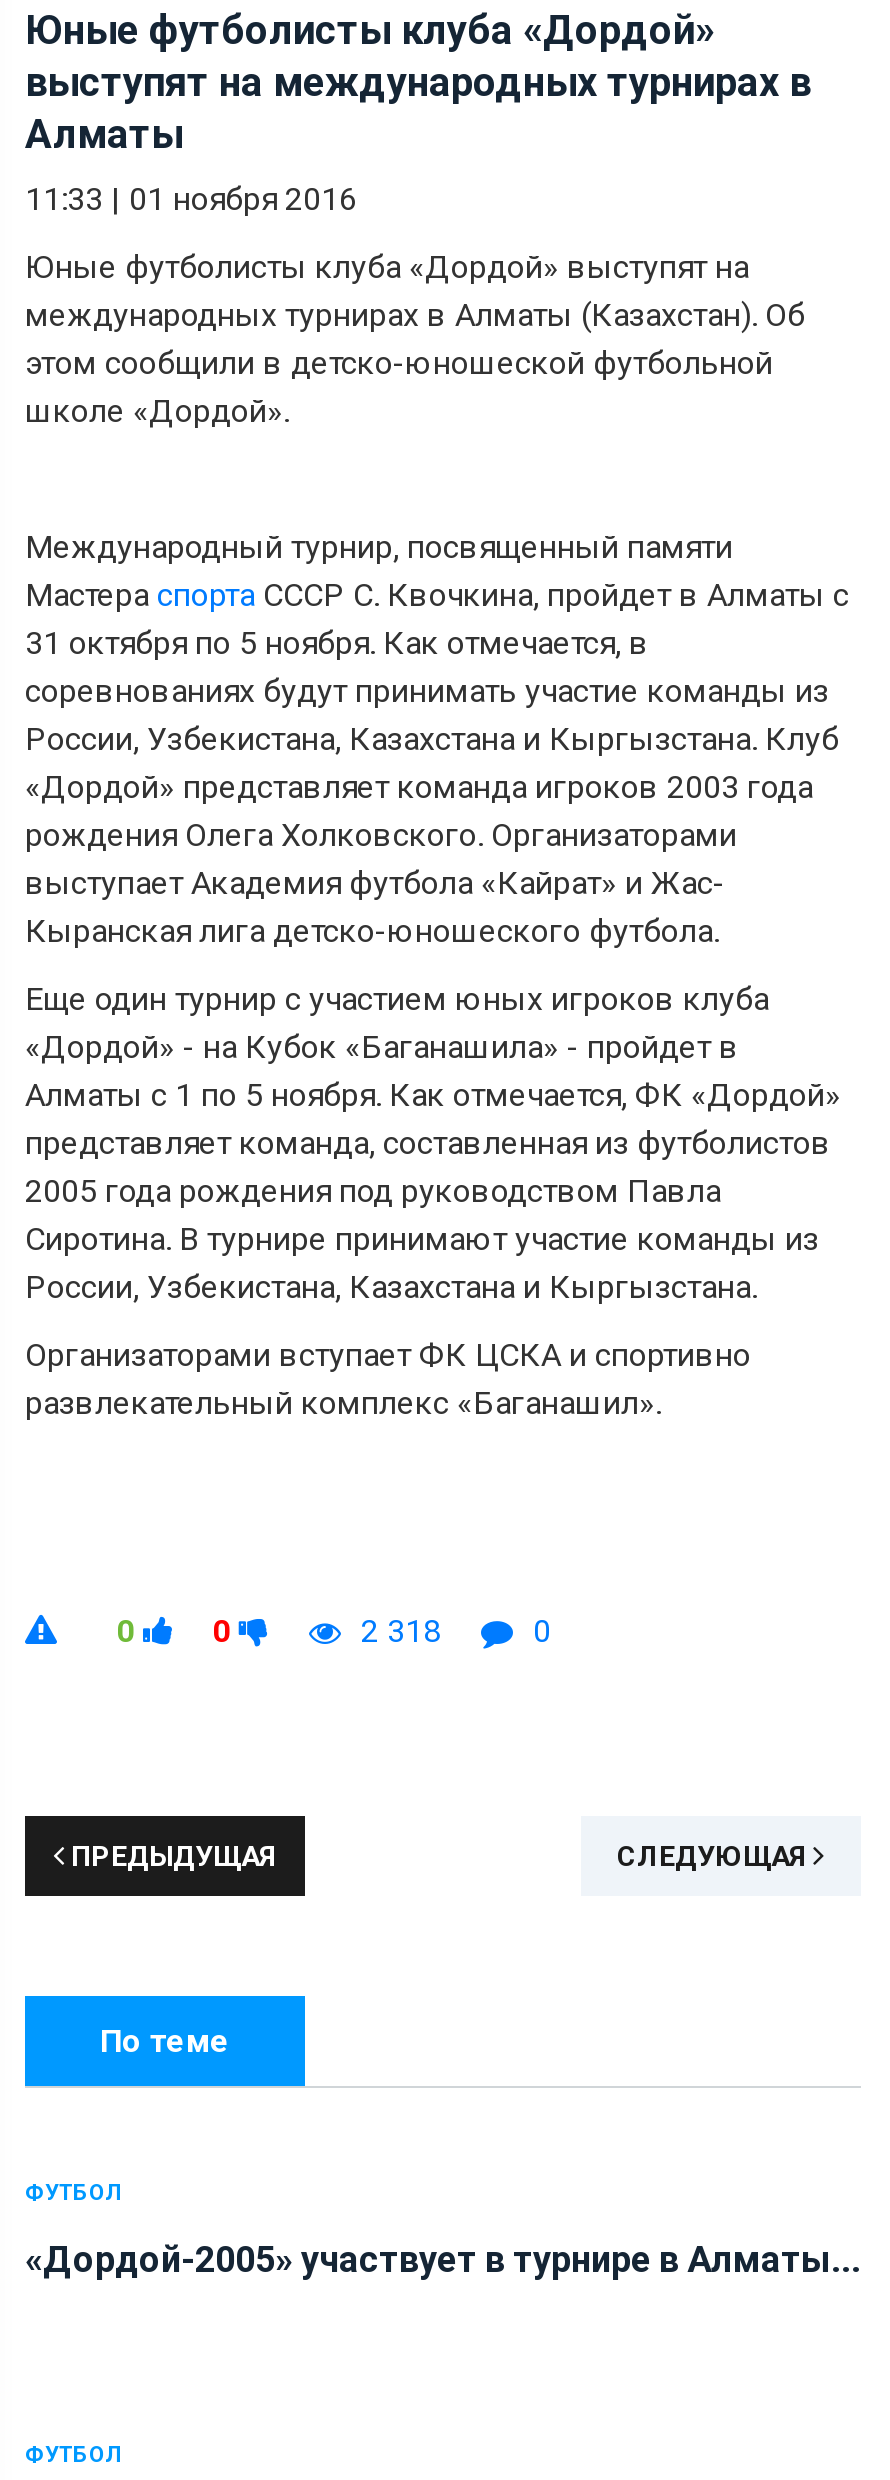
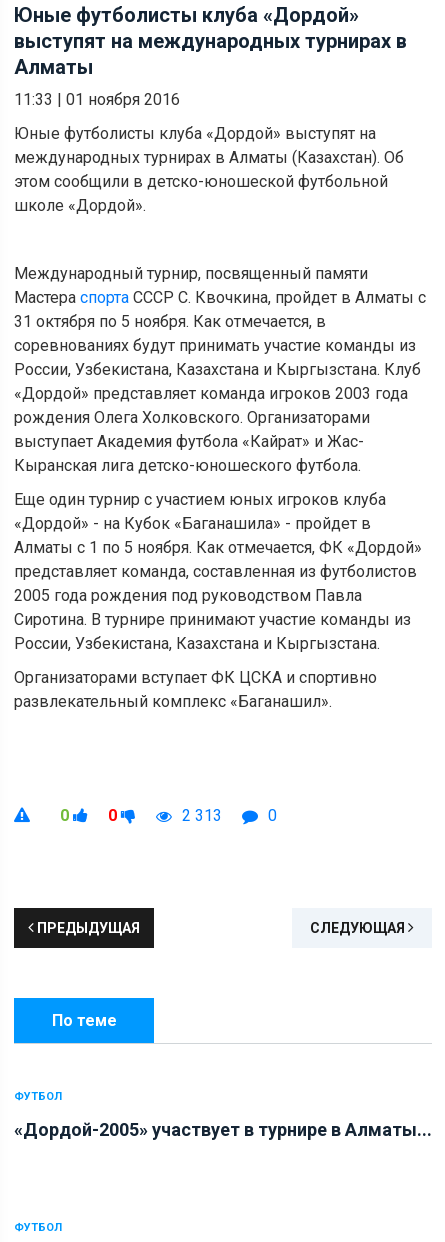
[361,1611,441,1649] 2 318 -> [182,806,222,825] 2 313

